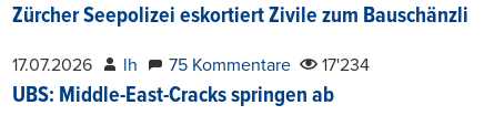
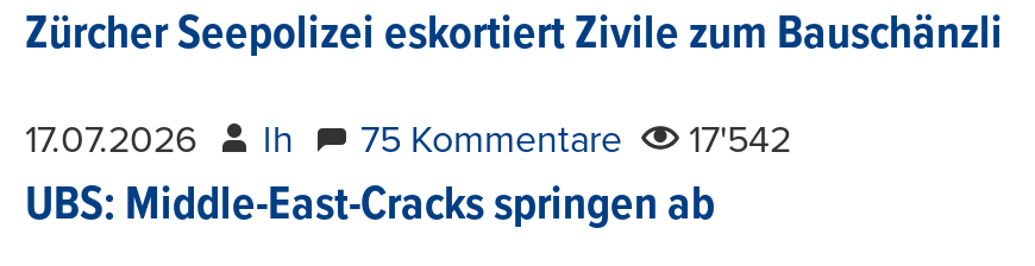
[317,54,370,76] 17'234 -> [679,117,791,164] 17'542

